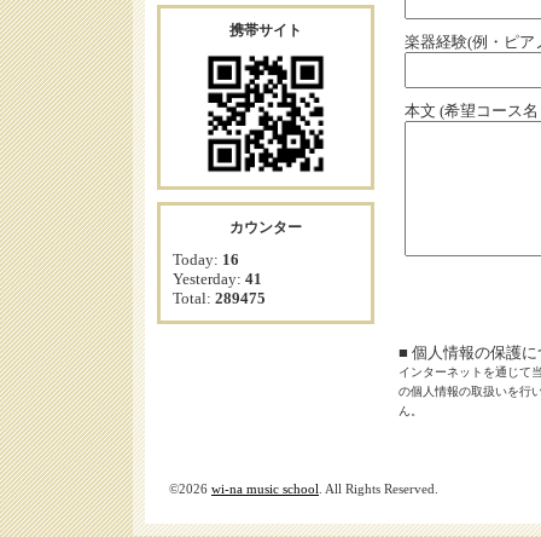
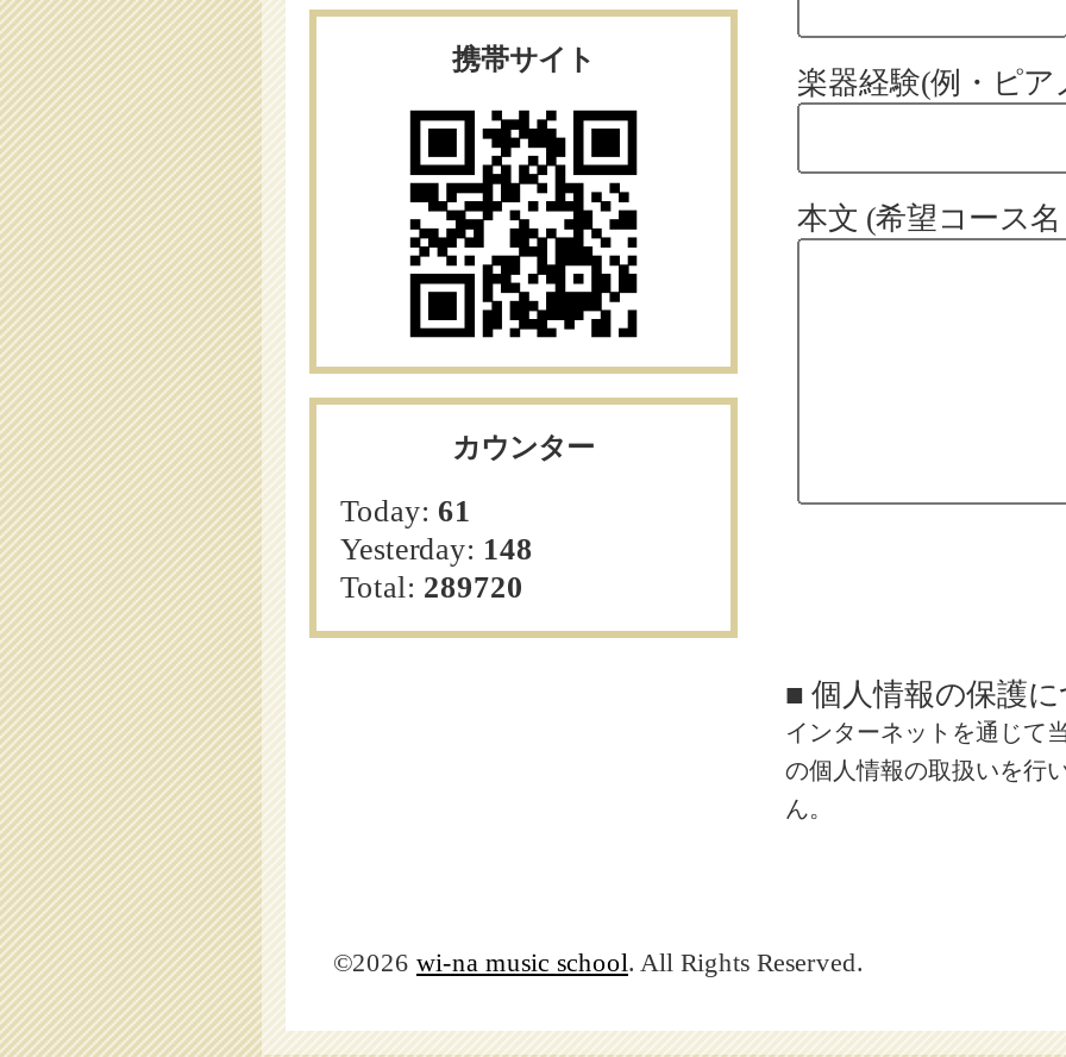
[173,250,239,268] Today: 16 -> [340,493,471,528] Today: 61
[173,270,262,288] Yesterday: 41 -> [340,531,533,567] Yesterday: 148
[173,289,266,307] Total: 289475 -> [340,569,523,605] Total: 289720

